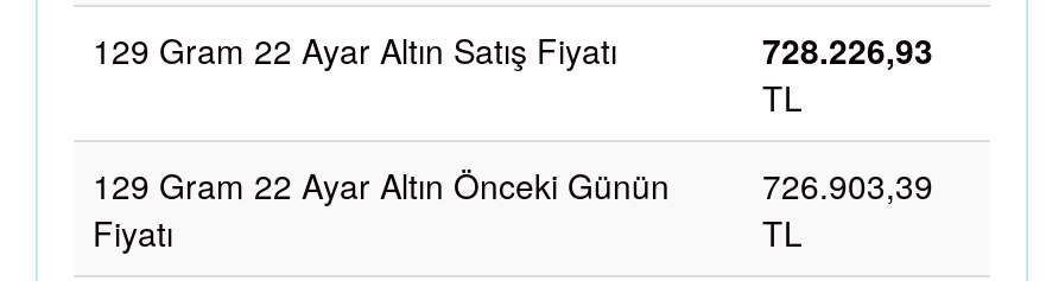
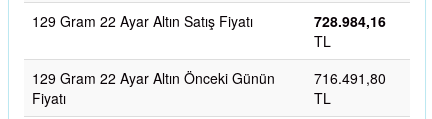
[762,26,933,74] 728.226,93 -> [314,11,386,31] 728.984,16
[93,161,933,209] 129 Gram 22 Ayar Altın Önceki Günün 726.903,39 -> [32,68,386,88] 129 Gram 22 Ayar Altın Önceki Günün 716.491,80

